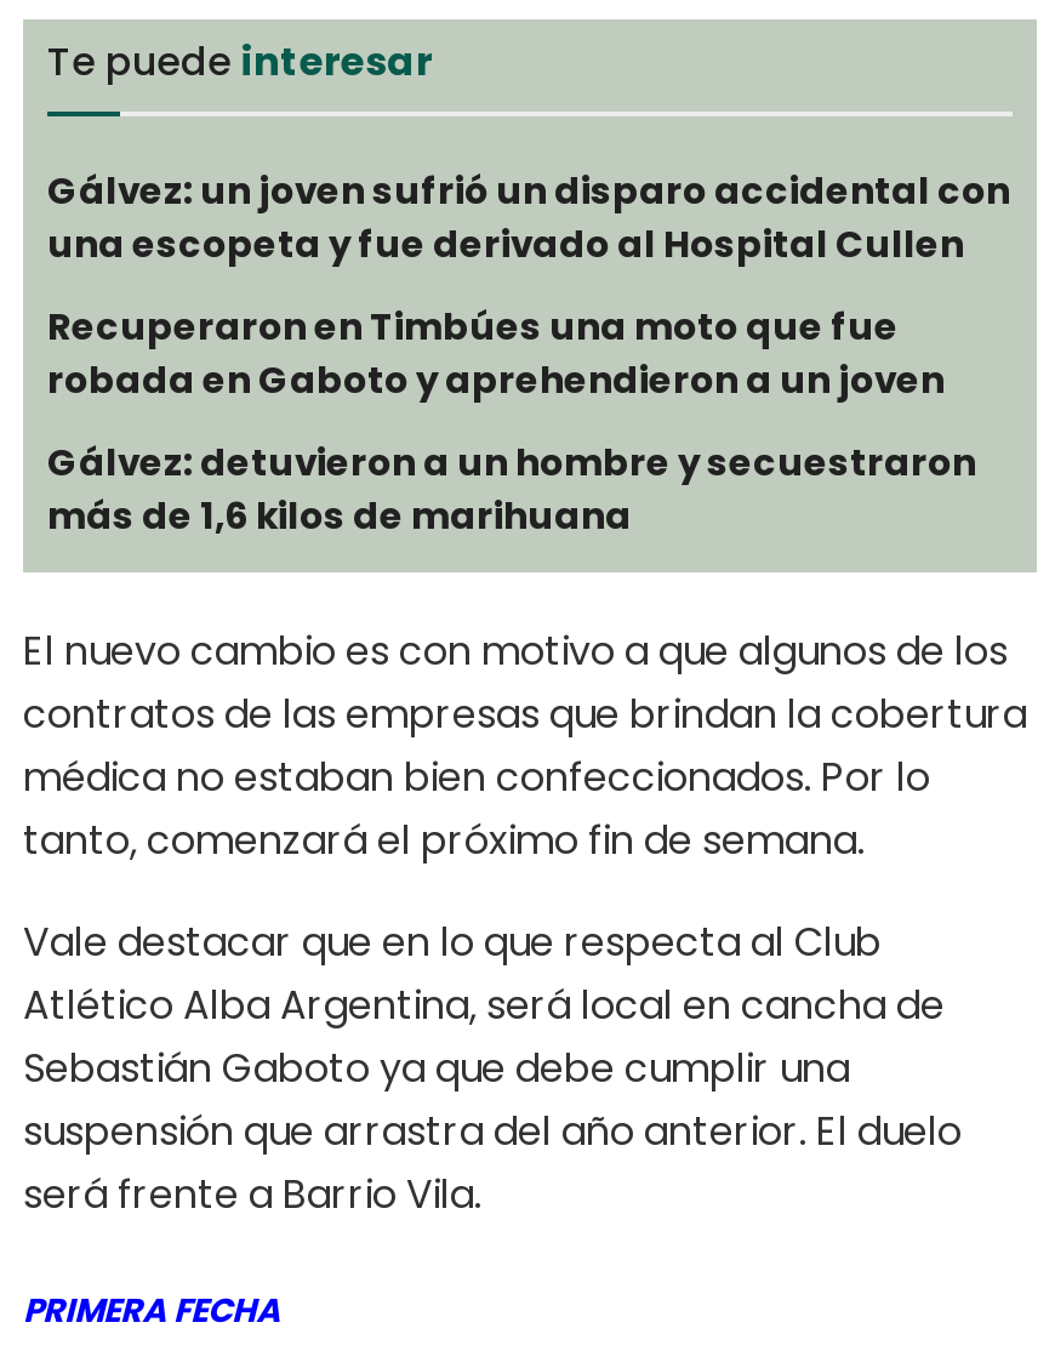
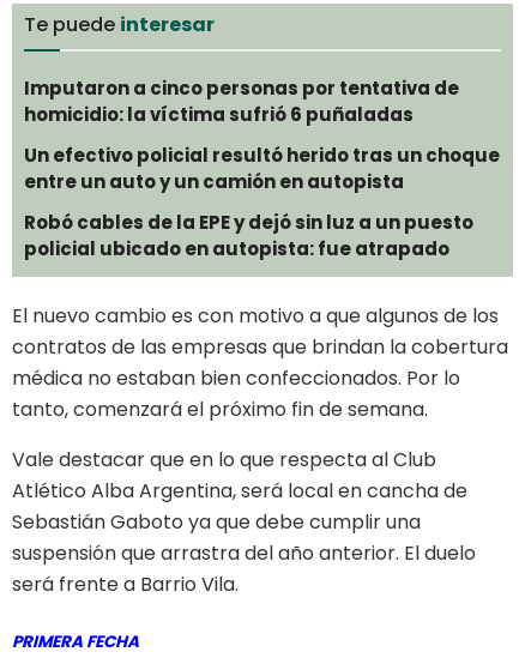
[47,166,1010,270] Gálvez: un joven sufrió un disparo accidental con | una escopeta y fue derivado al Hospital Cullen -> [24,76,459,127] Imputaron a cinco personas por tentativa de | homicidio: la víctima sufrió 6 puñaladas
[47,301,945,406] Recuperaron en Timbúes una moto que fue | robada en Gaboto y aprehendieron a un joven -> [24,143,500,195] Un efectivo policial resultó herido tras un choque | entre un auto y un camión en autopista
[47,437,976,542] Gálvez: detuvieron a un hombre y secuestraron | más de 1,6 kilos de marihuana -> [24,210,473,262] Robó cables de la EPE y dejó sin luz a un puesto | policial ubicado en autopista: fue atrapado

